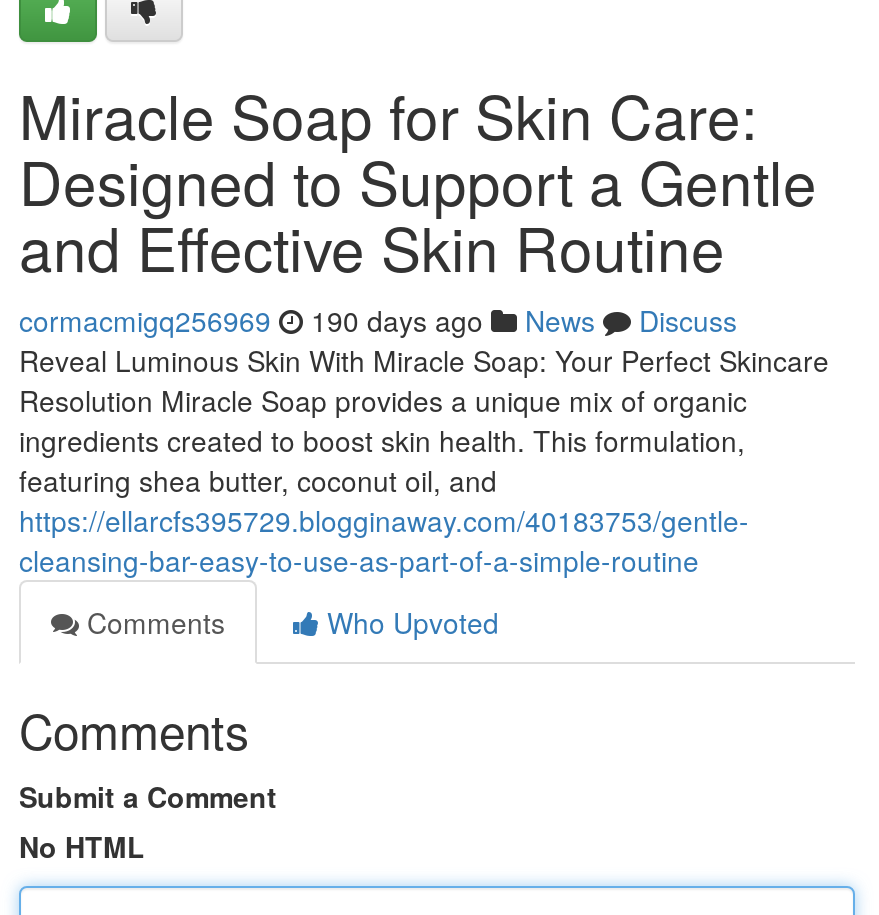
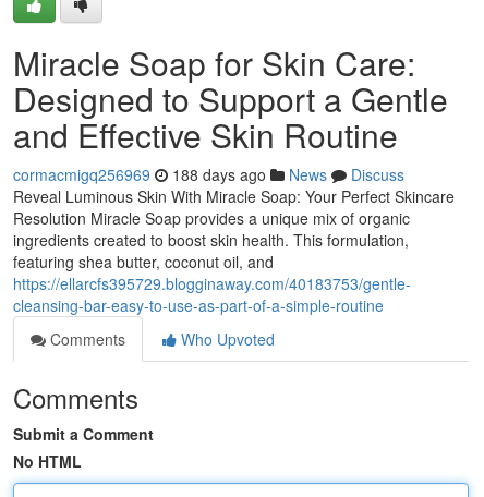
[19,300,737,340] cormacmigq256969 190 days ago News Discuss -> [13,163,404,185] cormacmigq256969 188 days ago News Discuss

